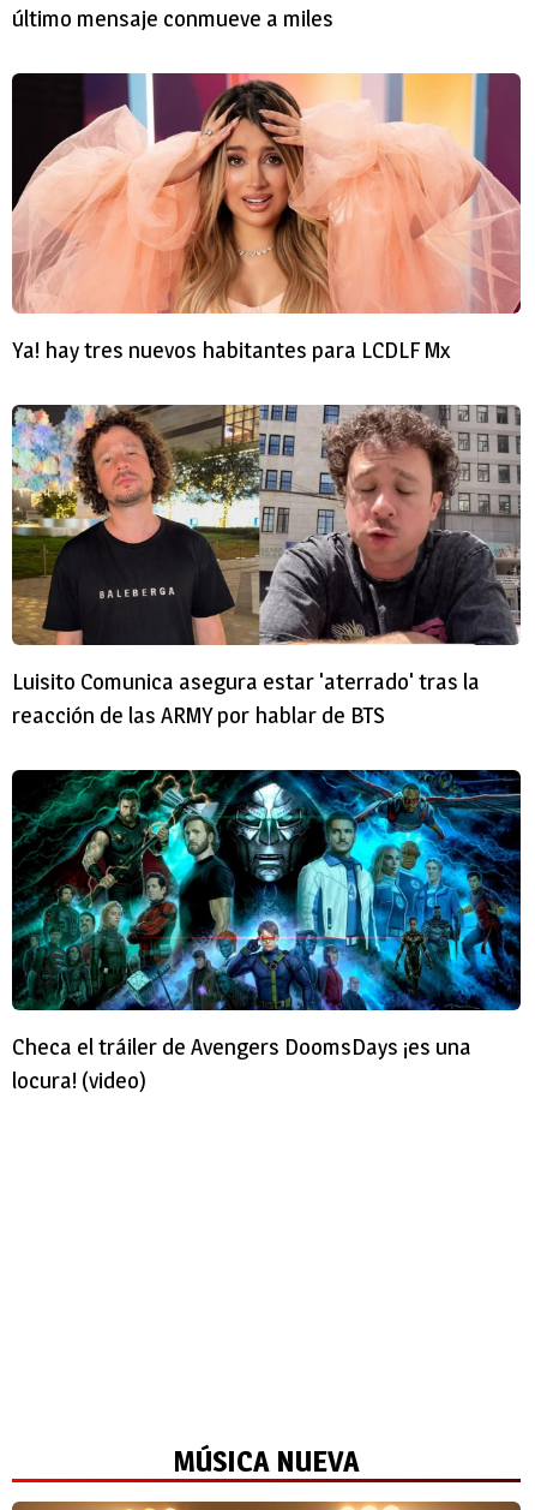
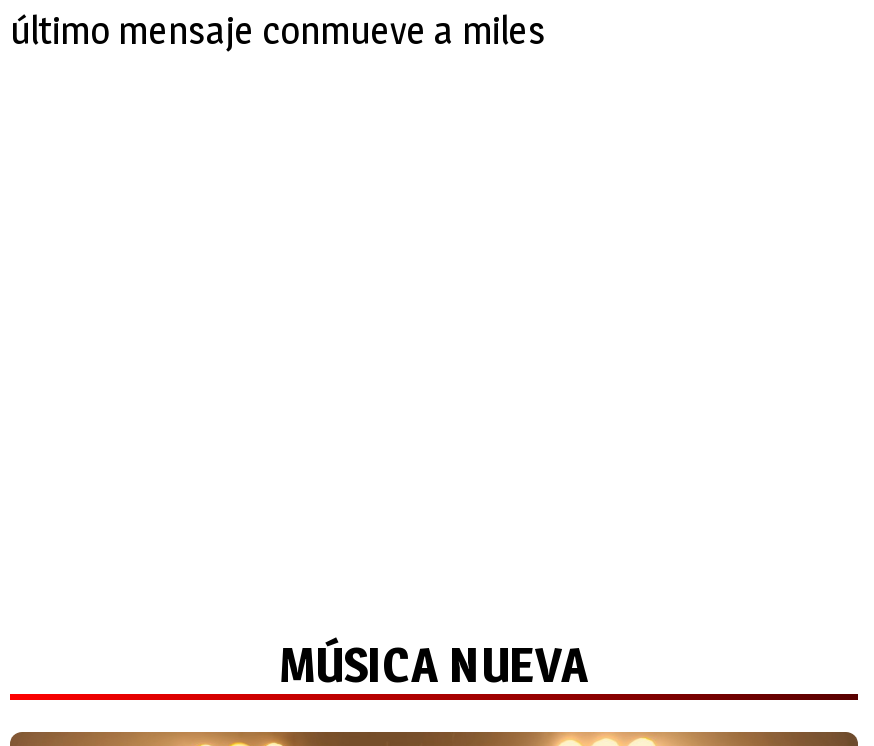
[11,72,522,364] [image] | Ya! hay tres nuevos habitantes para LCDLF Mx -> none
[11,404,522,729] [image] | Luisito Comunica asegura estar 'aterrado' tras la | reacción de las ARMY por hablar de BTS -> none
[11,769,522,1094] [image] | Checa el tráiler de Avengers DoomsDays ¡es una | locura! (video) -> none

